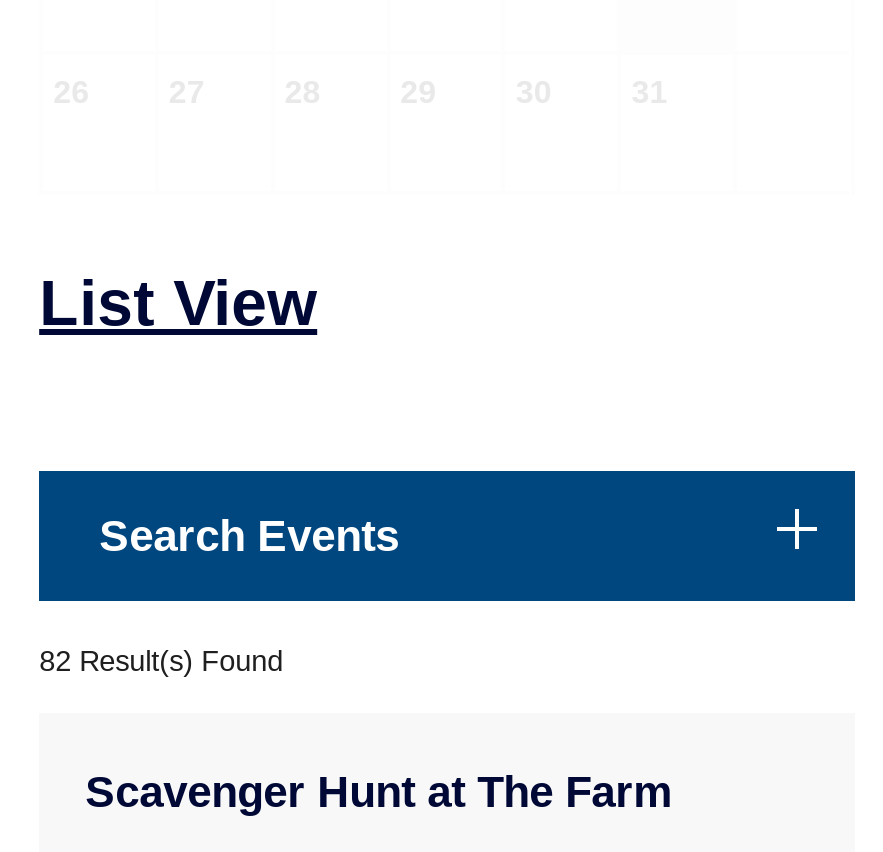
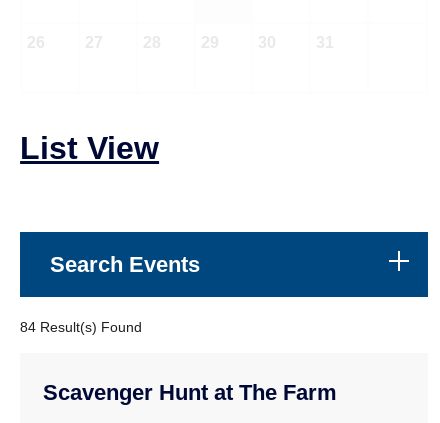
[39,645,283,677] 82 Result(s) Found -> [20,319,142,335] 84 Result(s) Found

